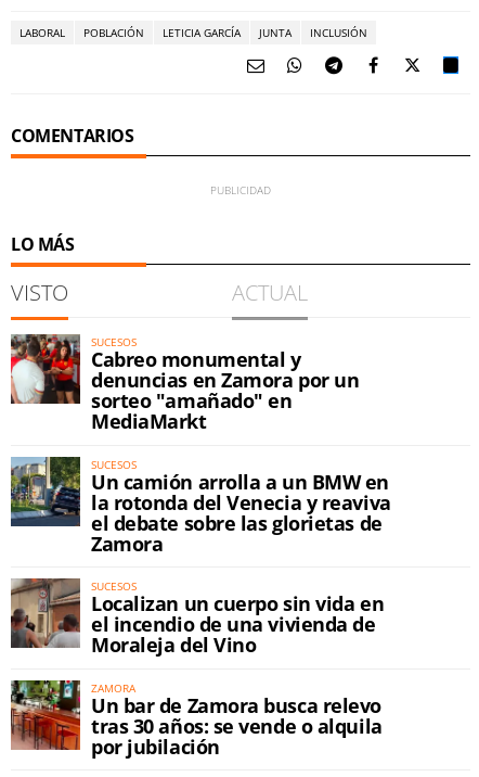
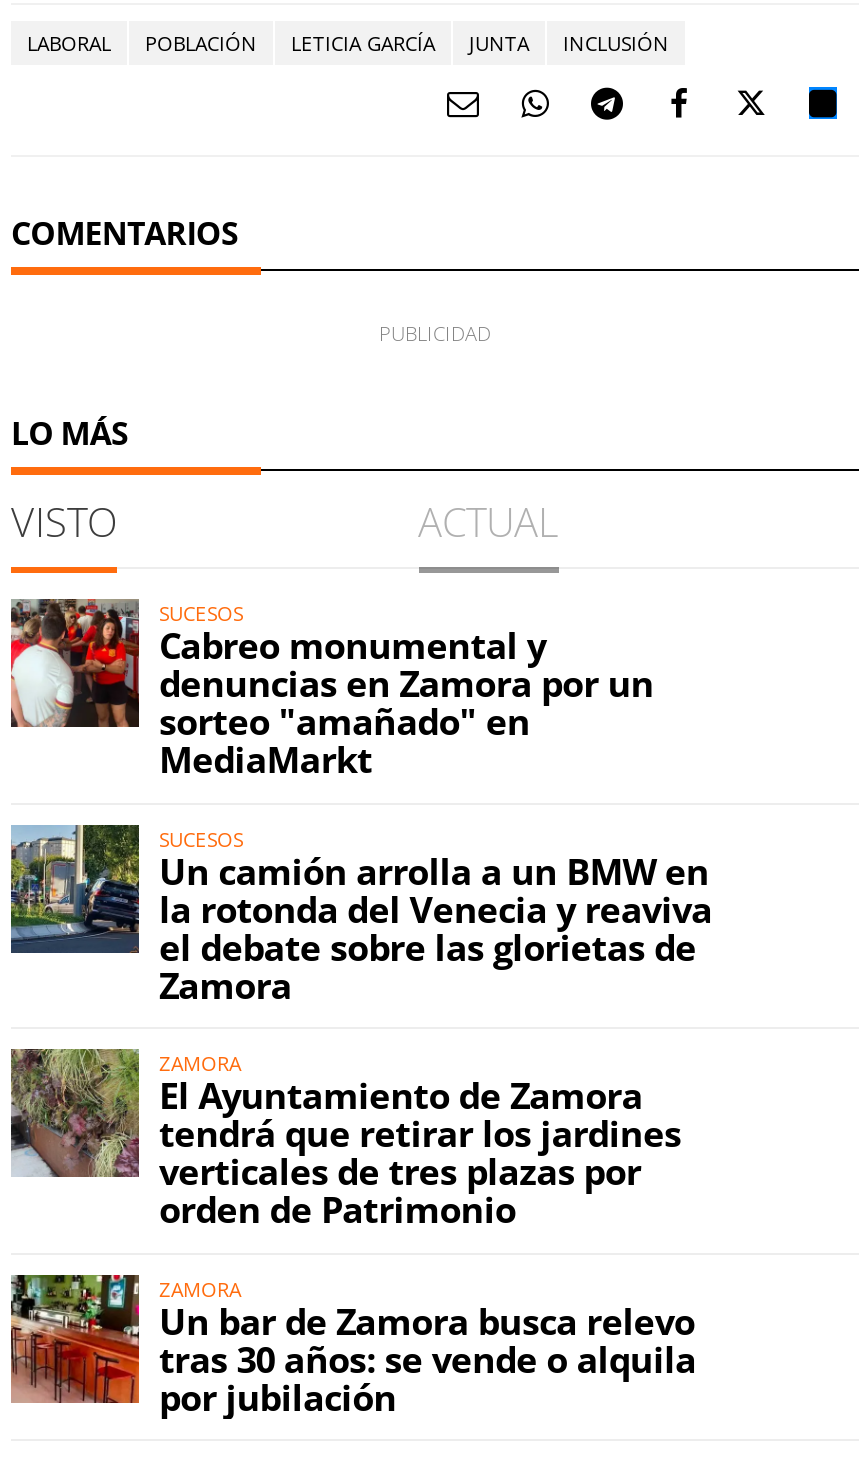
[10,578,384,658] [image] | SUCESOS | Localizan un cuerpo sin vida en | el incendio de una vivienda de | Moraleja del Vino -> [11,1049,681,1233] [image] | ZAMORA | El Ayuntamiento de Zamora | tendrá que retirar los jardines | verticales de tres plazas por | orden de Patrimonio

